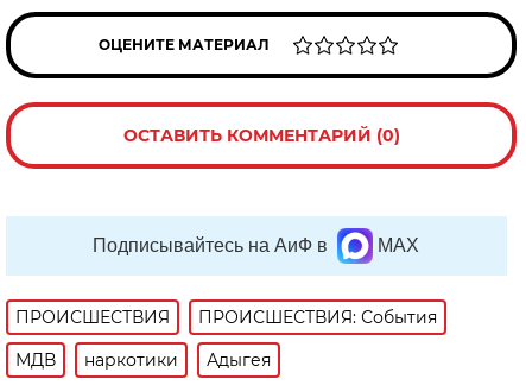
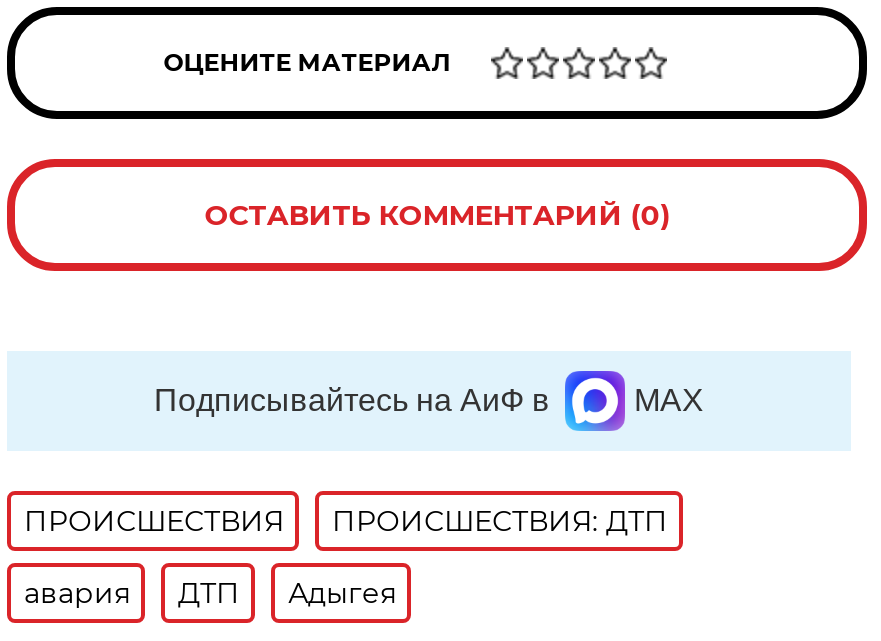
[199,306,437,327] ПРОИСШЕСТВИЯ: События -> [332,502,668,538] ПРОИСШЕСТВИЯ: ДТП
[16,349,179,370] МДВ | наркотики -> [24,574,240,610] авария | ДТП

